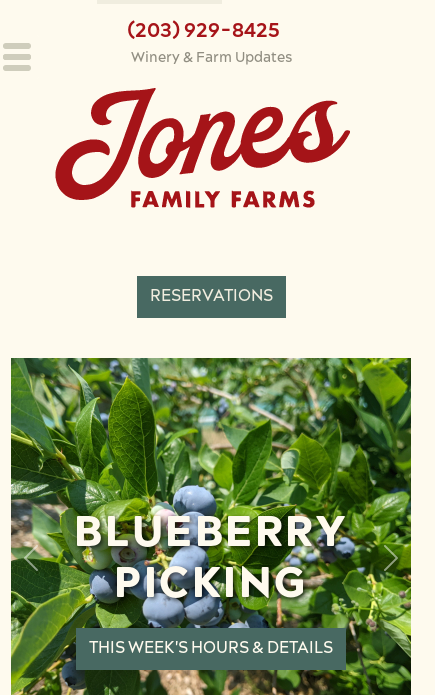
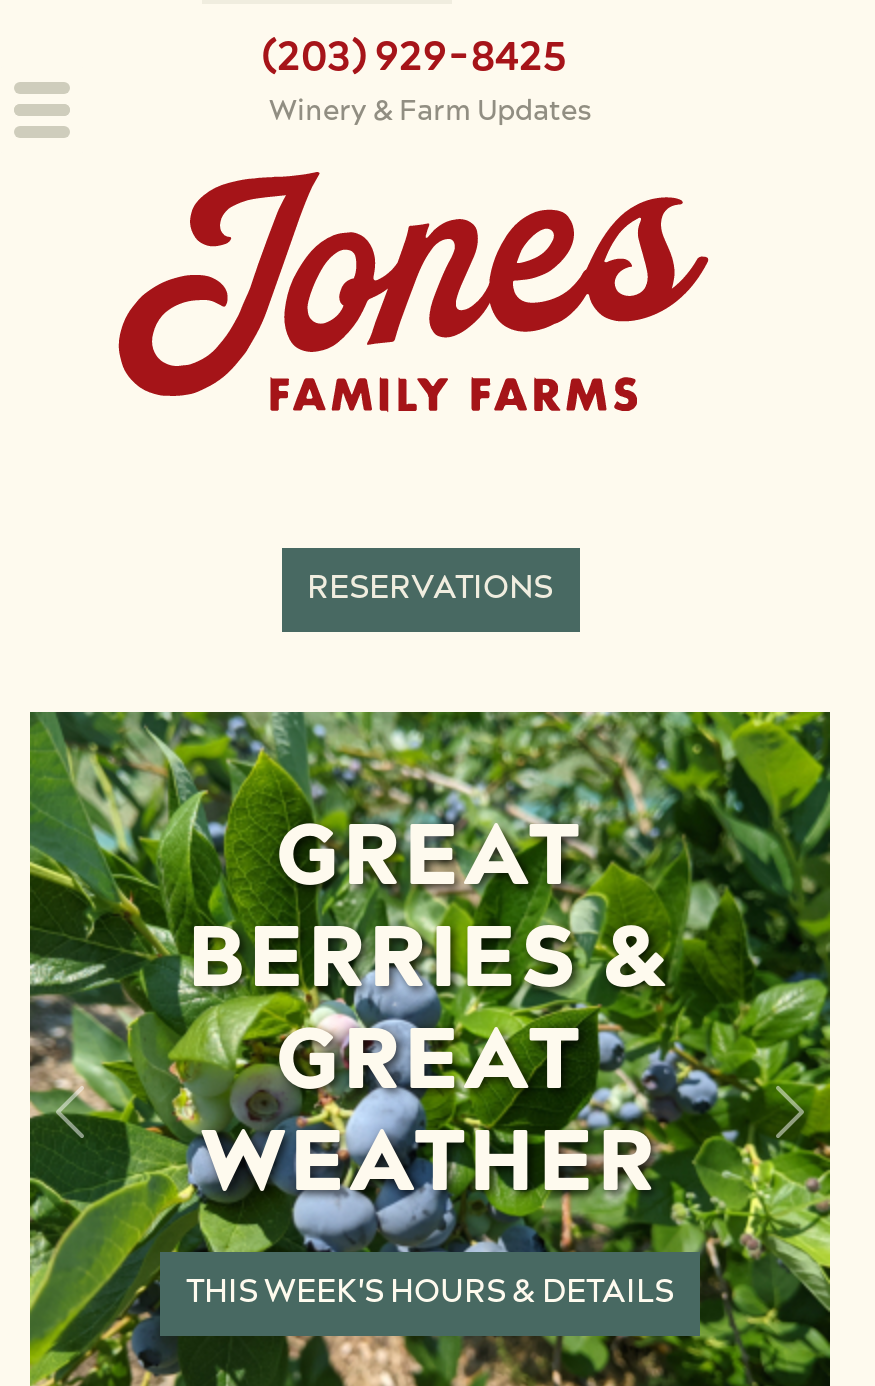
[74,514,347,608] BLUEBERRY | PICKING -> [188,820,672,1212] GREAT | BERRIES & | GREAT | WEATHER

